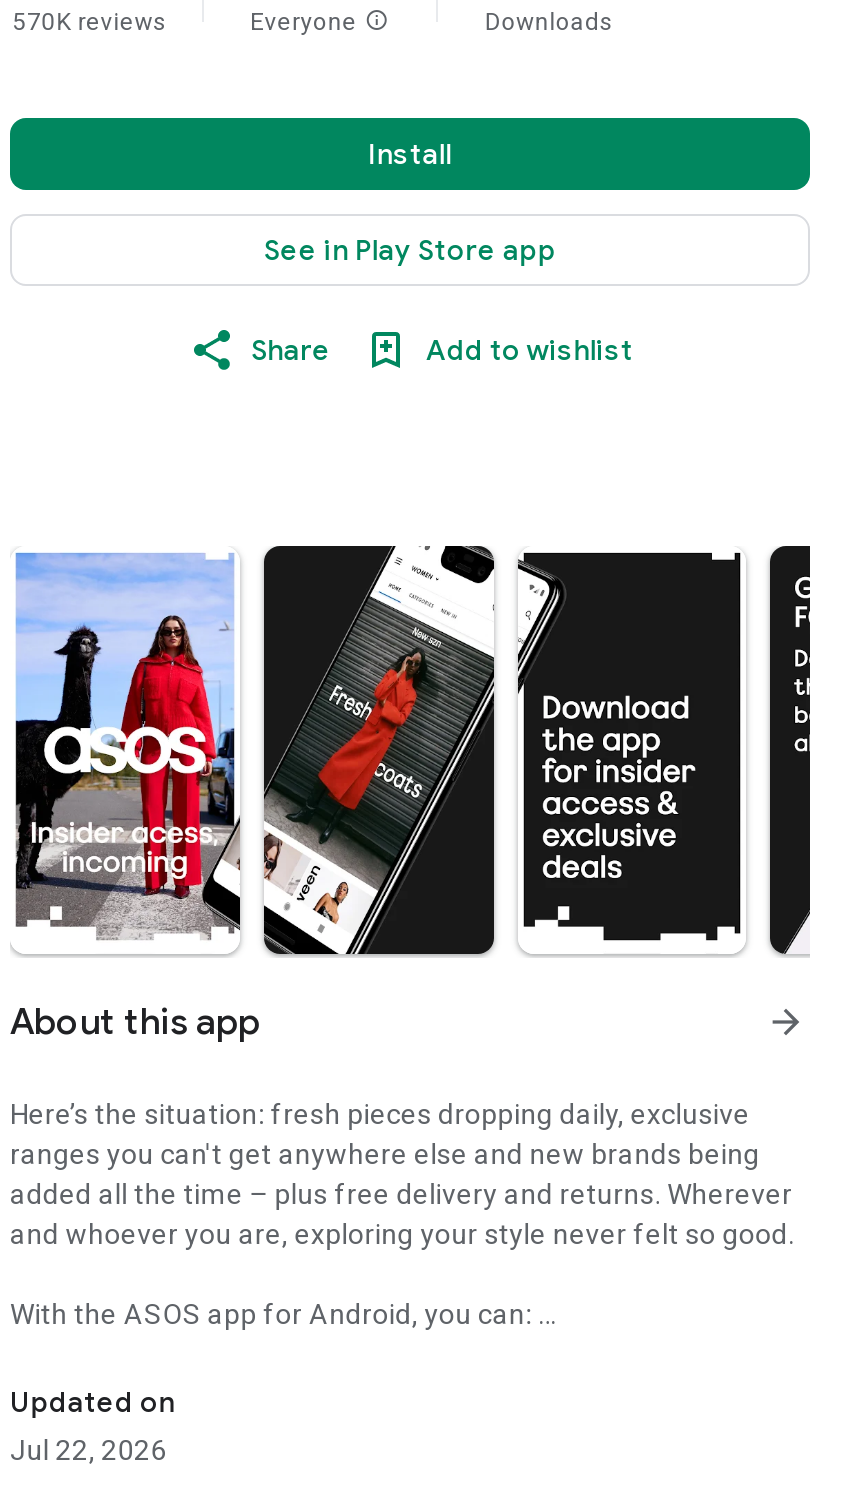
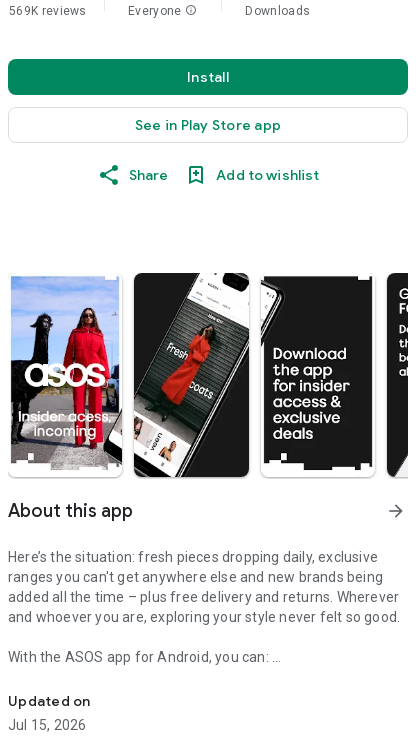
[12,8,168,36] 570K reviews -> [9,4,87,18] 569K reviews
[10,1434,167,1466] Jul 22, 2026 -> [8,717,86,733] Jul 15, 2026

